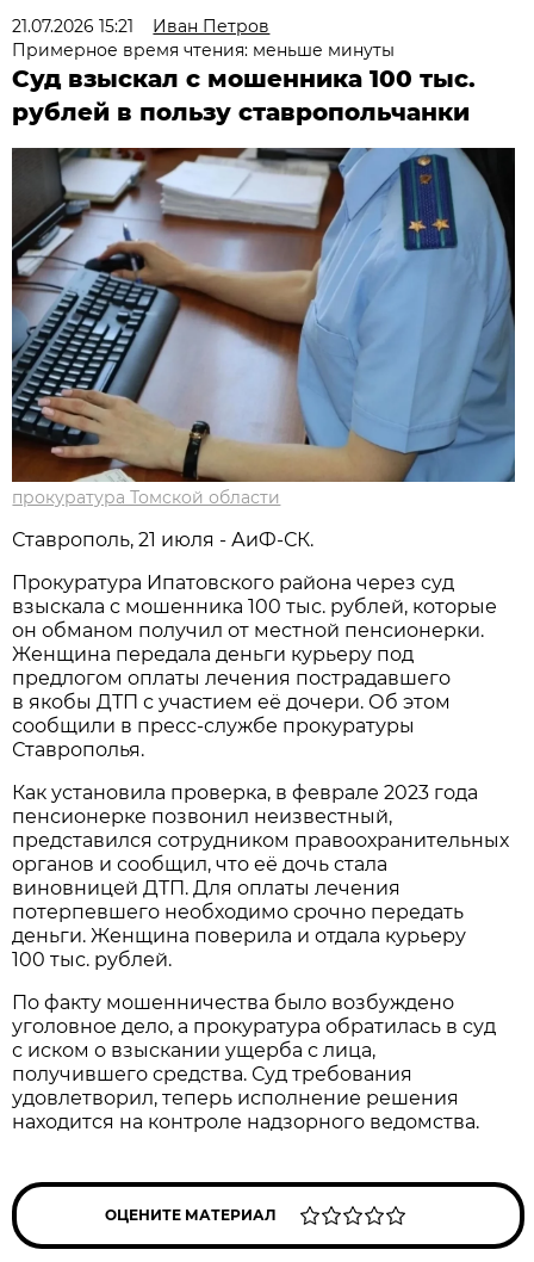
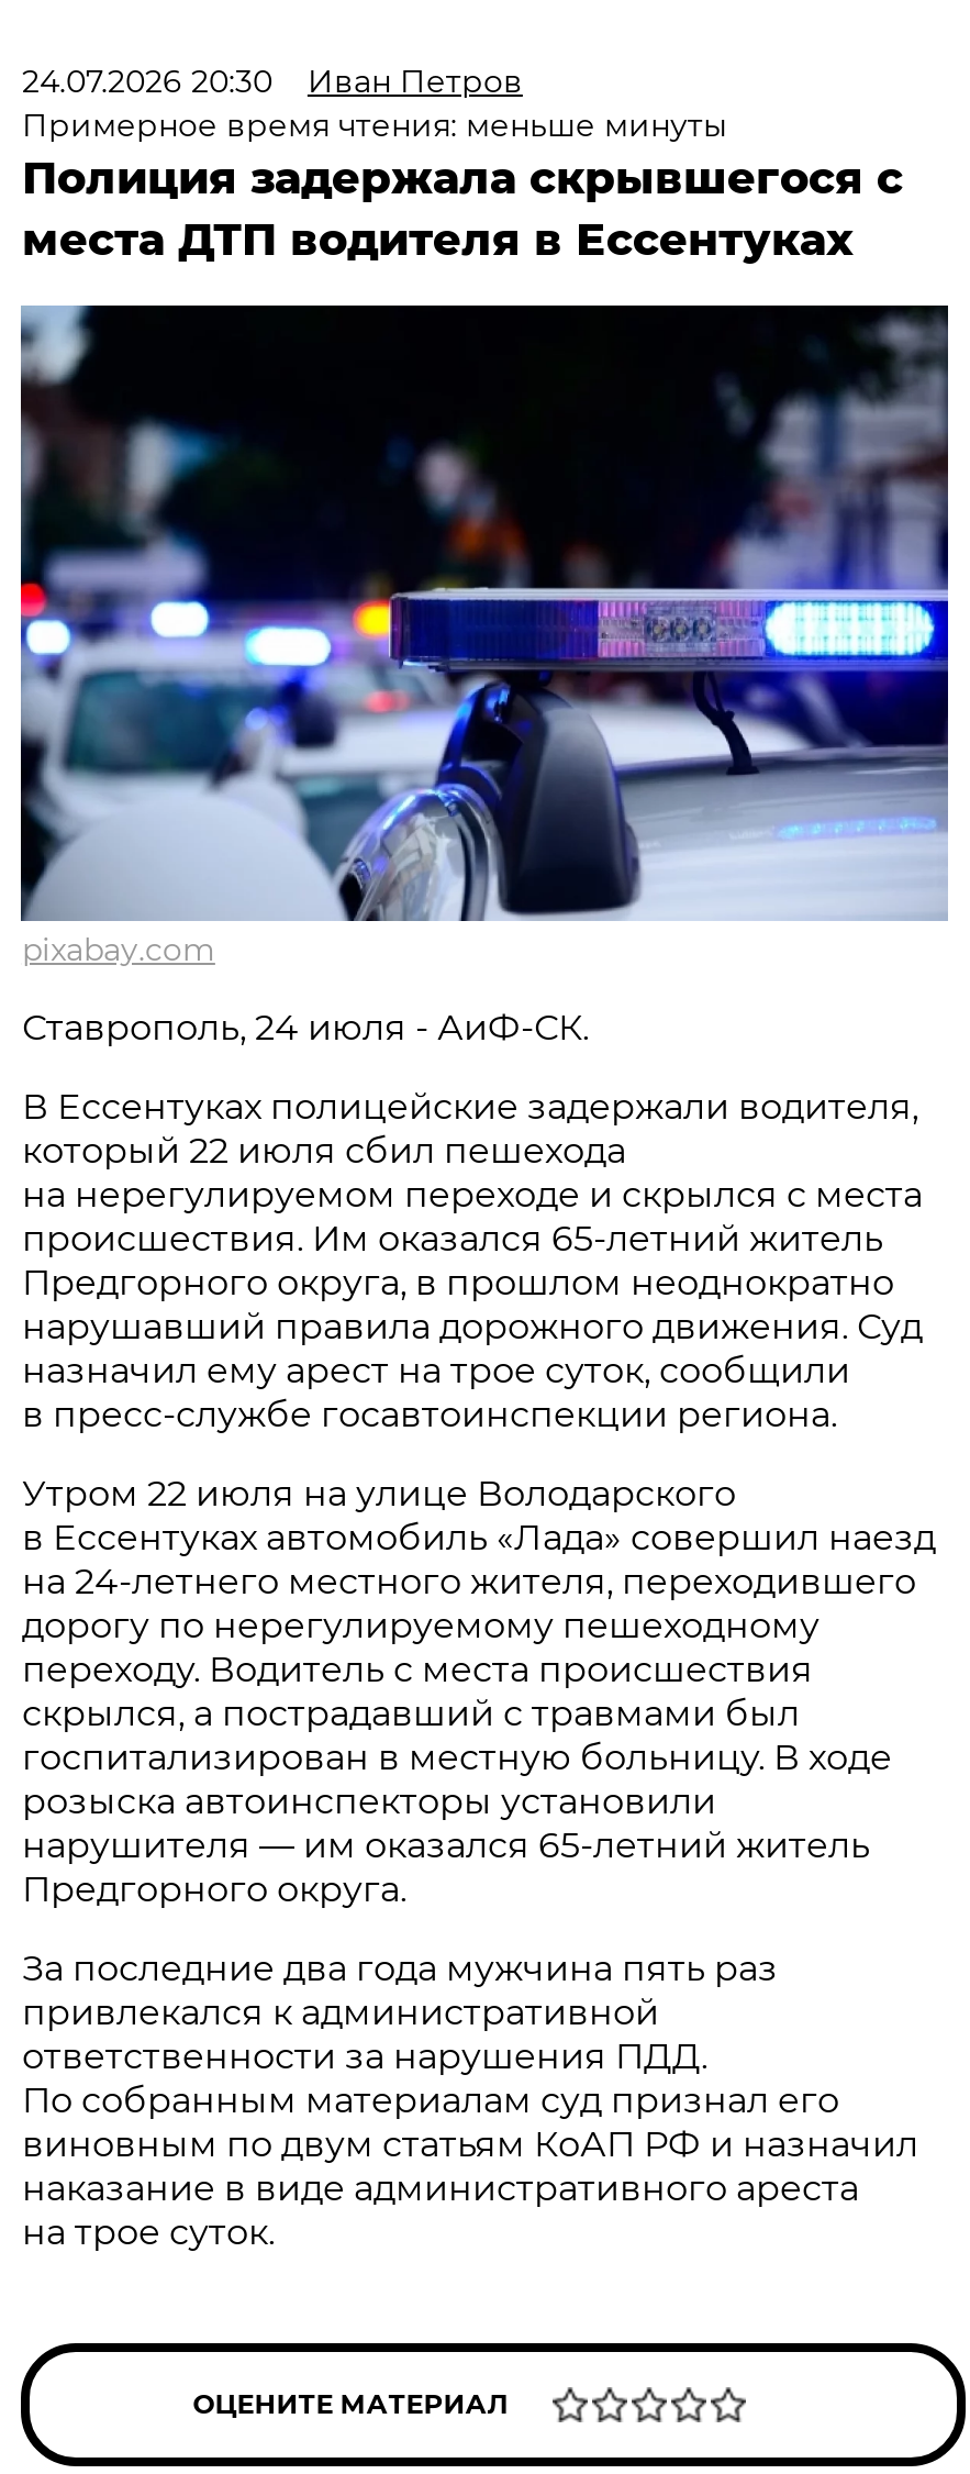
[12,15,270,37] 21.07.2026 15:21 Иван Петров -> [22,61,523,100] 24.07.2026 20:30 Иван Петров
[12,64,476,126] Суд взыскал с мошенника 100 тыс. | рублей в пользу ставропольчанки -> [22,151,903,265] Полиция задержала скрывшегося с | места ДТП водителя в Ессентуках
[11,147,515,508] [image] | прокуратура Томской области -> [19,314,950,968] [image] | pixabay.com
[12,528,314,550] Ставрополь, 21 июля - АиФ-СК. -> [22,1006,589,1047] Ставрополь, 24 июля - АиФ-СК.
[12,571,498,760] Прокуратура Ипатовского района через суд | взыскала с мошенника 100 тыс. рублей, которые | он обманом получил от местной пенсионерки. | Женщина передала деньги курьеру под | предлогом оплаты лечения пострадавшего | в якобы ДТП с участием её дочери. Об этом | сообщили в пресс-службе прокуратуры | Ставрополья. -> [22,1085,923,1434] В Ессентуках полицейские задержали водителя, | который 22 июля сбил пешехода | на нерегулируемом переходе и скрылся с места | происшествия. Им оказался 65-летний житель | Предгорного округа, в прошлом неоднократно | нарушавший правила дорожного движения. Суд | назначил ему арест на трое суток, сообщили | в пресс-службе госавтоинспекции региона.
[12,781,509,970] Как установила проверка, в феврале 2023 года | пенсионерке позвонил неизвестный, | представился сотрудником правоохранительных | органов и сообщил, что её дочь стала | виновницей ДТП. Для оплаты лечения | потерпевшего необходимо срочно передать | деньги. Женщина поверила и отдала курьеру | 100 тыс. рублей. -> [22,1472,936,1909] Утром 22 июля на улице Володарского | в Ессентуках автомобиль «Лада» совершил наезд | на 24-летнего местного жителя, переходившего | дорогу по нерегулируемому пешеходному | переходу. Водитель с места происшествия | скрылся, а пострадавший с травмами был | госпитализирован в местную больницу. В ходе | розыска автоинспекторы установили | нарушителя — им оказался 65-летний житель | Предгорного округа.
[12,991,496,1133] По факту мошенничества было возбуждено | уголовное дело, а прокуратура обратилась в суд | с иском о взыскании ущерба с лица, | получившего средства. Суд требования | удовлетворил, теперь исполнение решения | находится на контроле надзорного ведомства. -> [22,1946,918,2252] За последние два года мужчина пять раз | привлекался к административной | ответственности за нарушения ПДД. | По собранным материалам суд признал его | виновным по двум статьям КоАП РФ и назначил | наказание в виде административного ареста | на трое суток.

